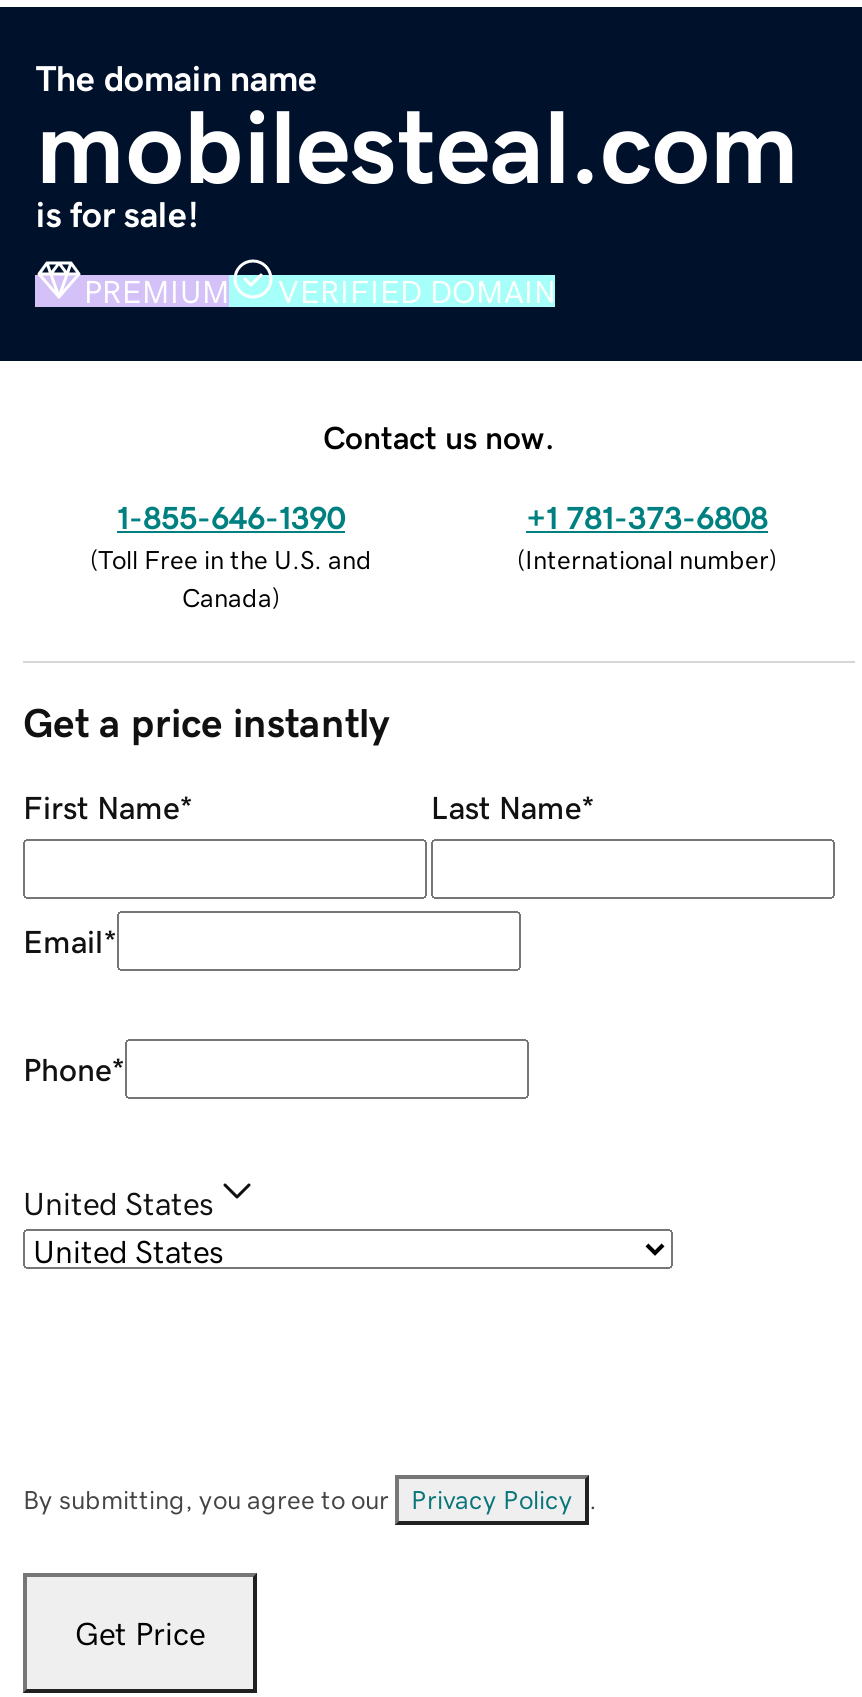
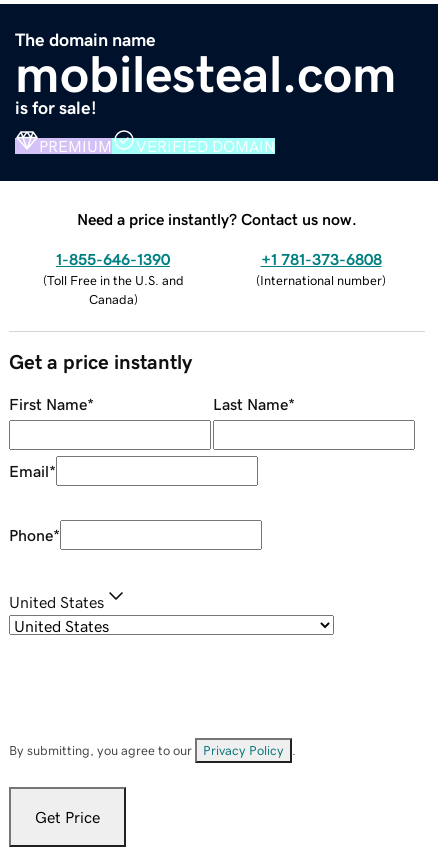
[323,420,555,452] Contact us now. -> [77,211,357,227] Need a price instantly? Contact us now.

